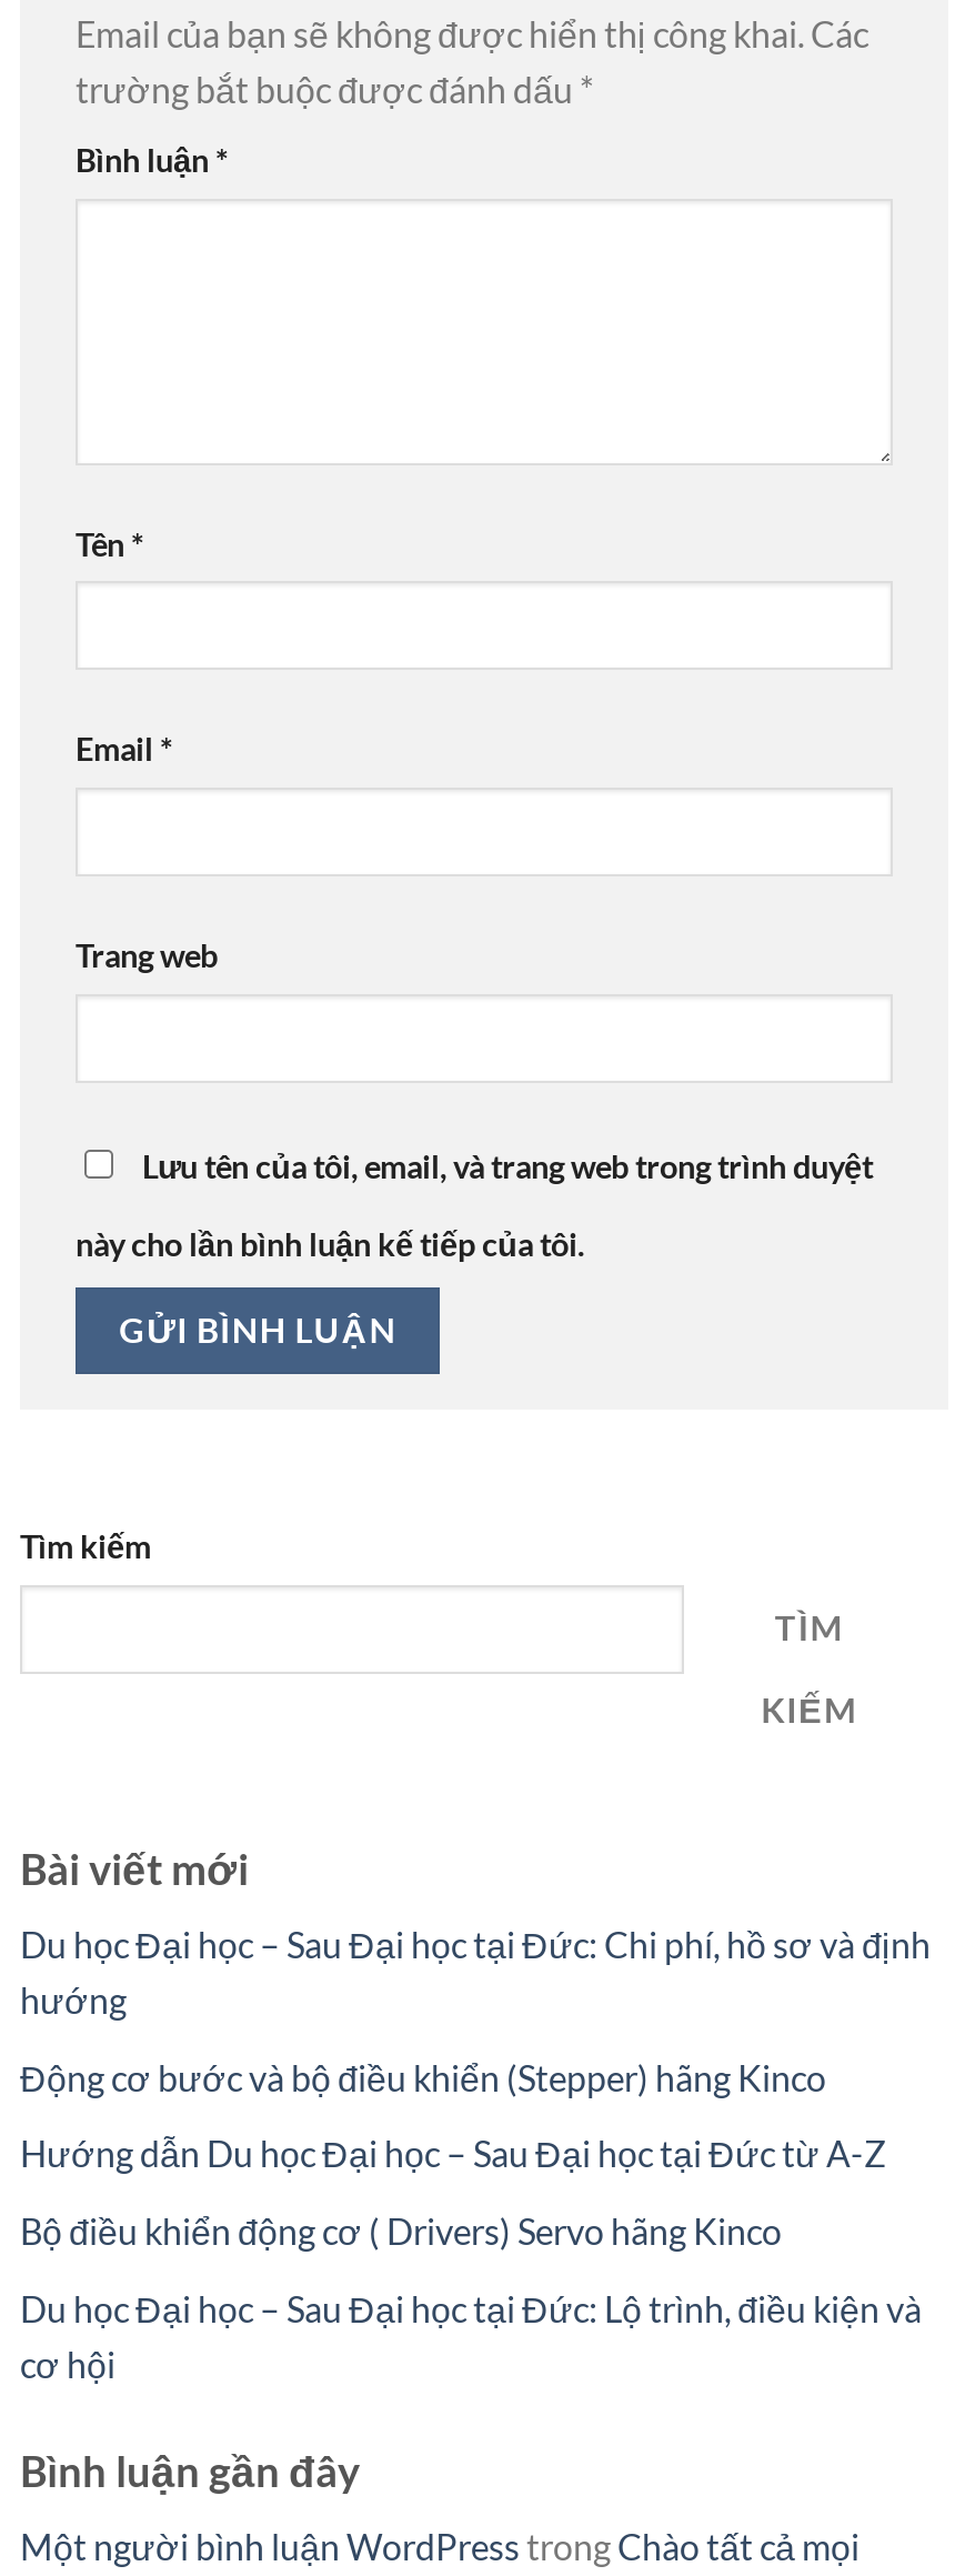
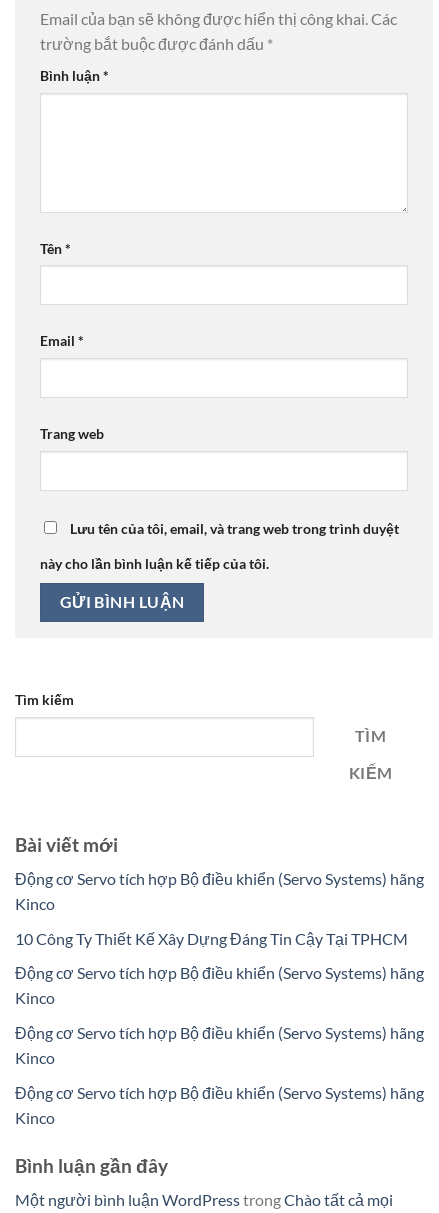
[20,1924,931,2021] Du học Đại học – Sau Đại học tại Đức: Chi phí, hồ sơ và định | hướng -> [15,869,424,913] Động cơ Servo tích hợp Bộ điều khiển (Servo Systems) hãng | Kinco
[20,2056,826,2098] Động cơ bước và bộ điều khiển (Stepper) hãng Kinco -> [15,929,408,948] 10 Công Ty Thiết Kế Xây Dựng Đáng Tin Cậy Tại TPHCM
[20,2133,886,2175] Hướng dẫn Du học Đại học – Sau Đại học tại Đức từ A-Z -> [15,963,424,1007] Động cơ Servo tích hợp Bộ điều khiển (Servo Systems) hãng | Kinco
[20,2209,782,2252] Bộ điều khiển động cơ ( Drivers) Servo hãng Kinco -> [15,1023,424,1067] Động cơ Servo tích hợp Bộ điều khiển (Servo Systems) hãng | Kinco
[20,2286,922,2384] Du học Đại học – Sau Đại học tại Đức: Lộ trình, điều kiện và | cơ hội -> [15,1083,424,1127] Động cơ Servo tích hợp Bộ điều khiển (Servo Systems) hãng | Kinco

